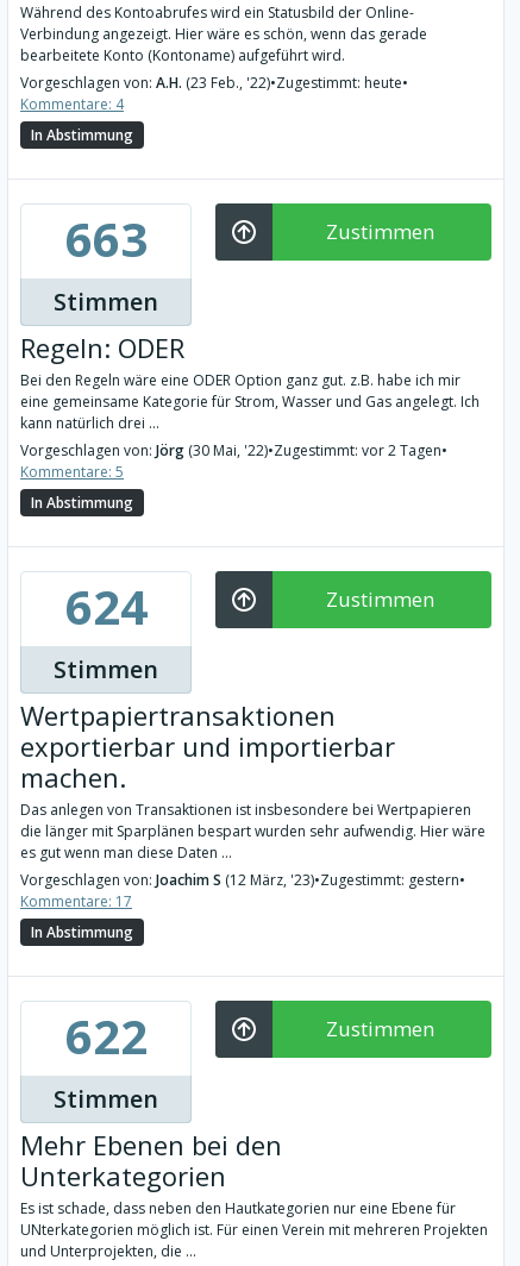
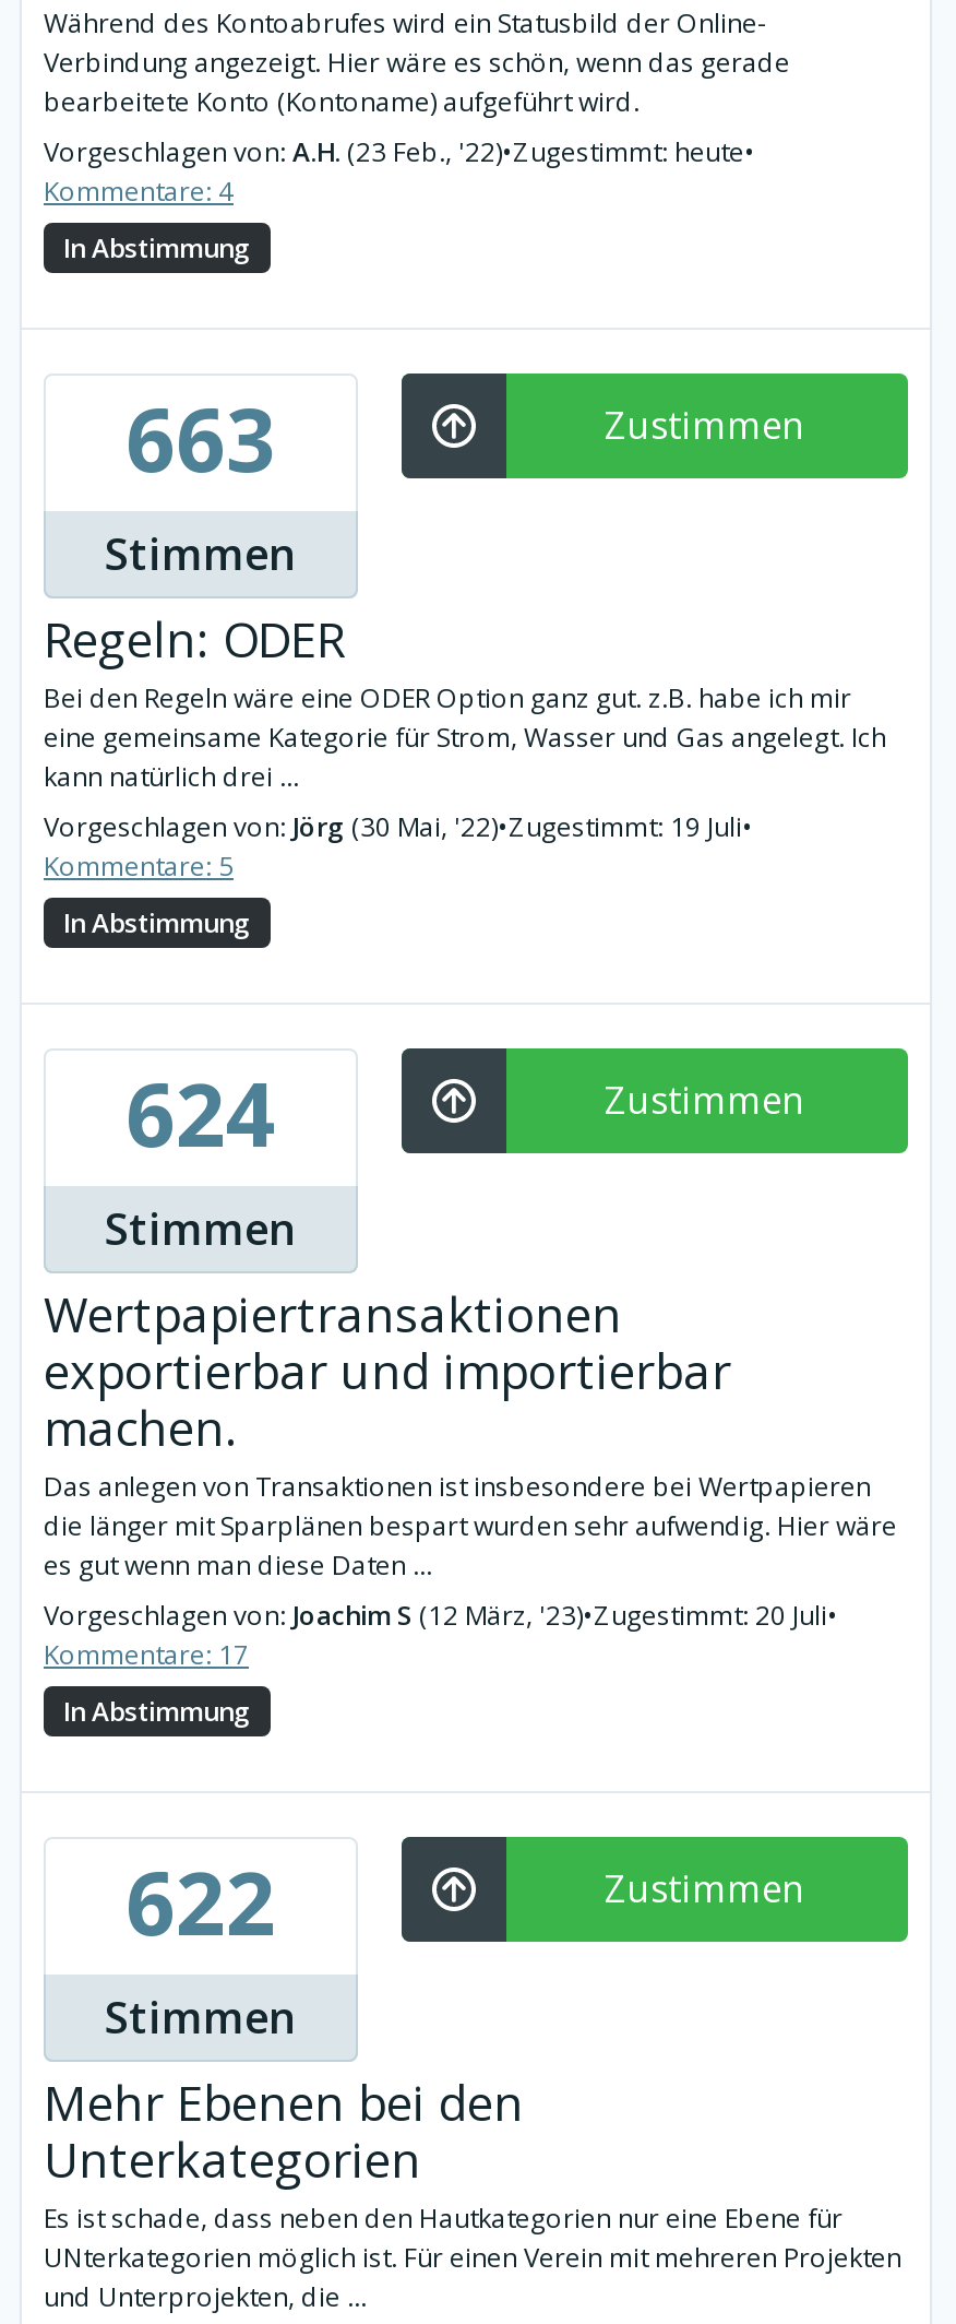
[20,440,447,460] Vorgeschlagen von: Jörg (30 Mai, '22)•Zugestimmt: vor 2 Tagen• -> [44,808,753,845] Vorgeschlagen von: Jörg (30 Mai, '22)•Zugestimmt: 19 Juli•
[20,870,465,890] Vorgeschlagen von: Joachim S (12 März, '23)•Zugestimmt: gestern• -> [44,1597,838,1634] Vorgeschlagen von: Joachim S (12 März, '23)•Zugestimmt: 20 Juli•

